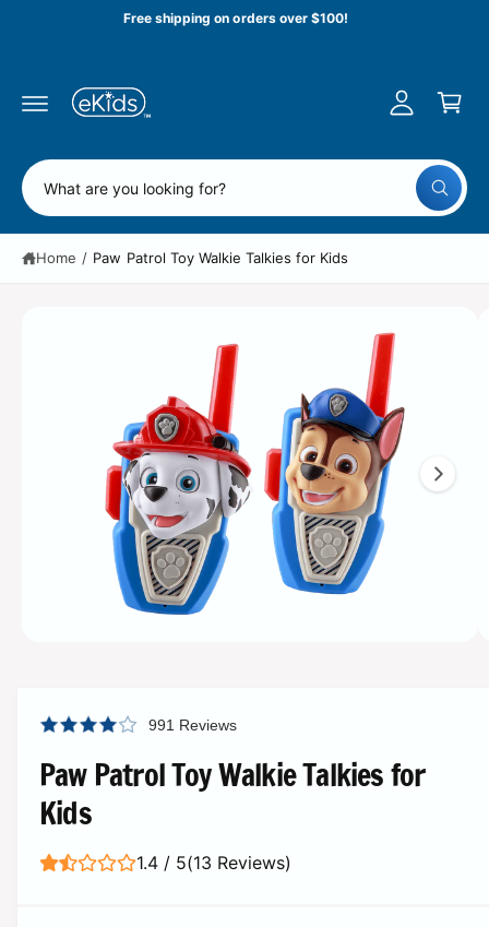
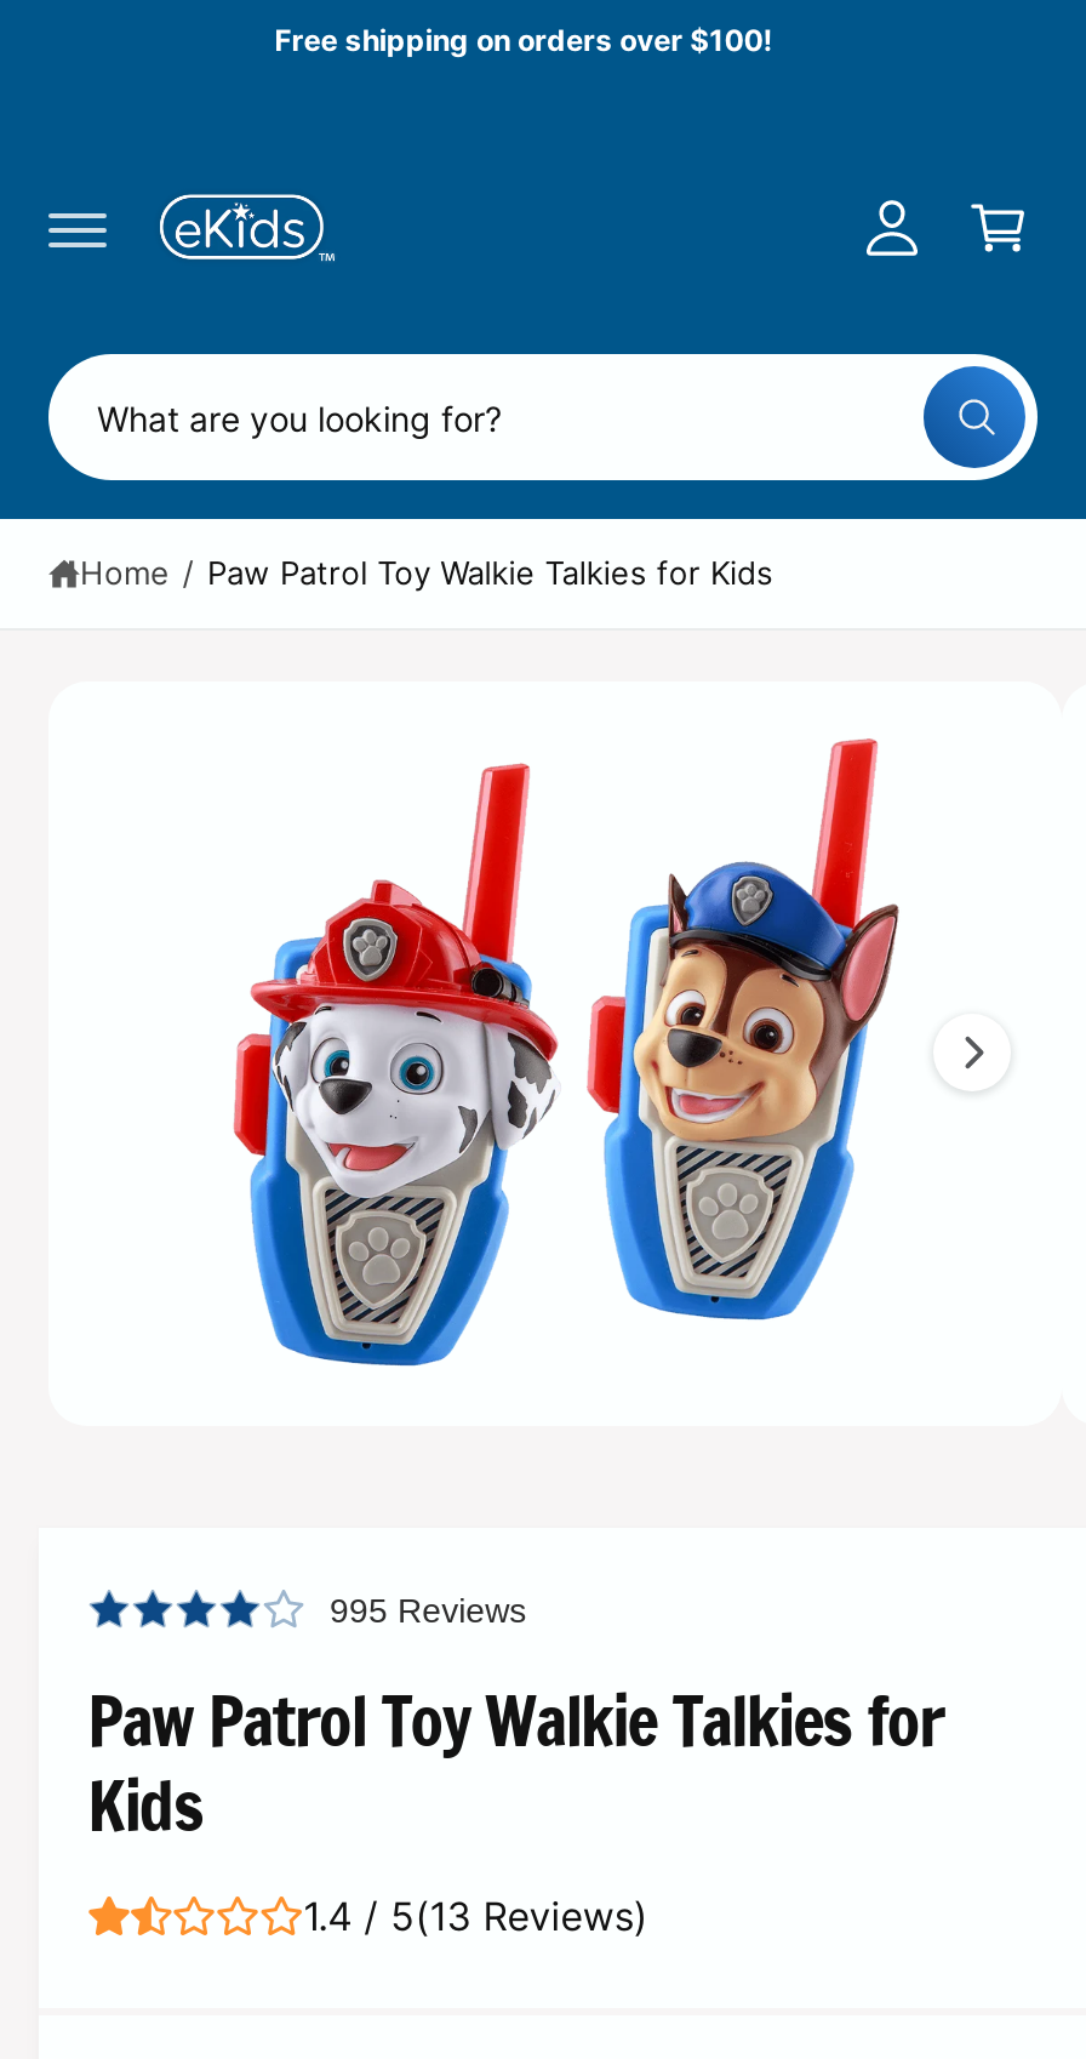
[148,716,237,734] 991 Reviews -> [330,1590,527,1629] 995 Reviews

